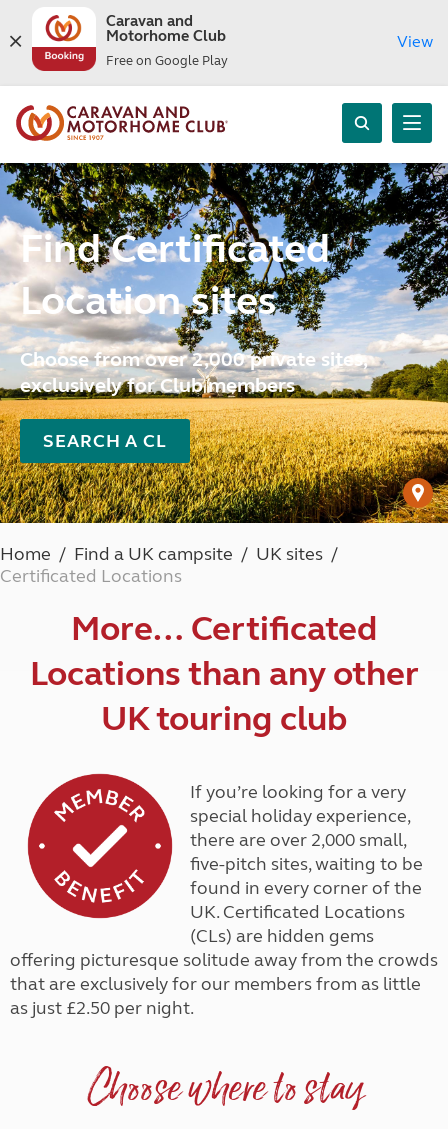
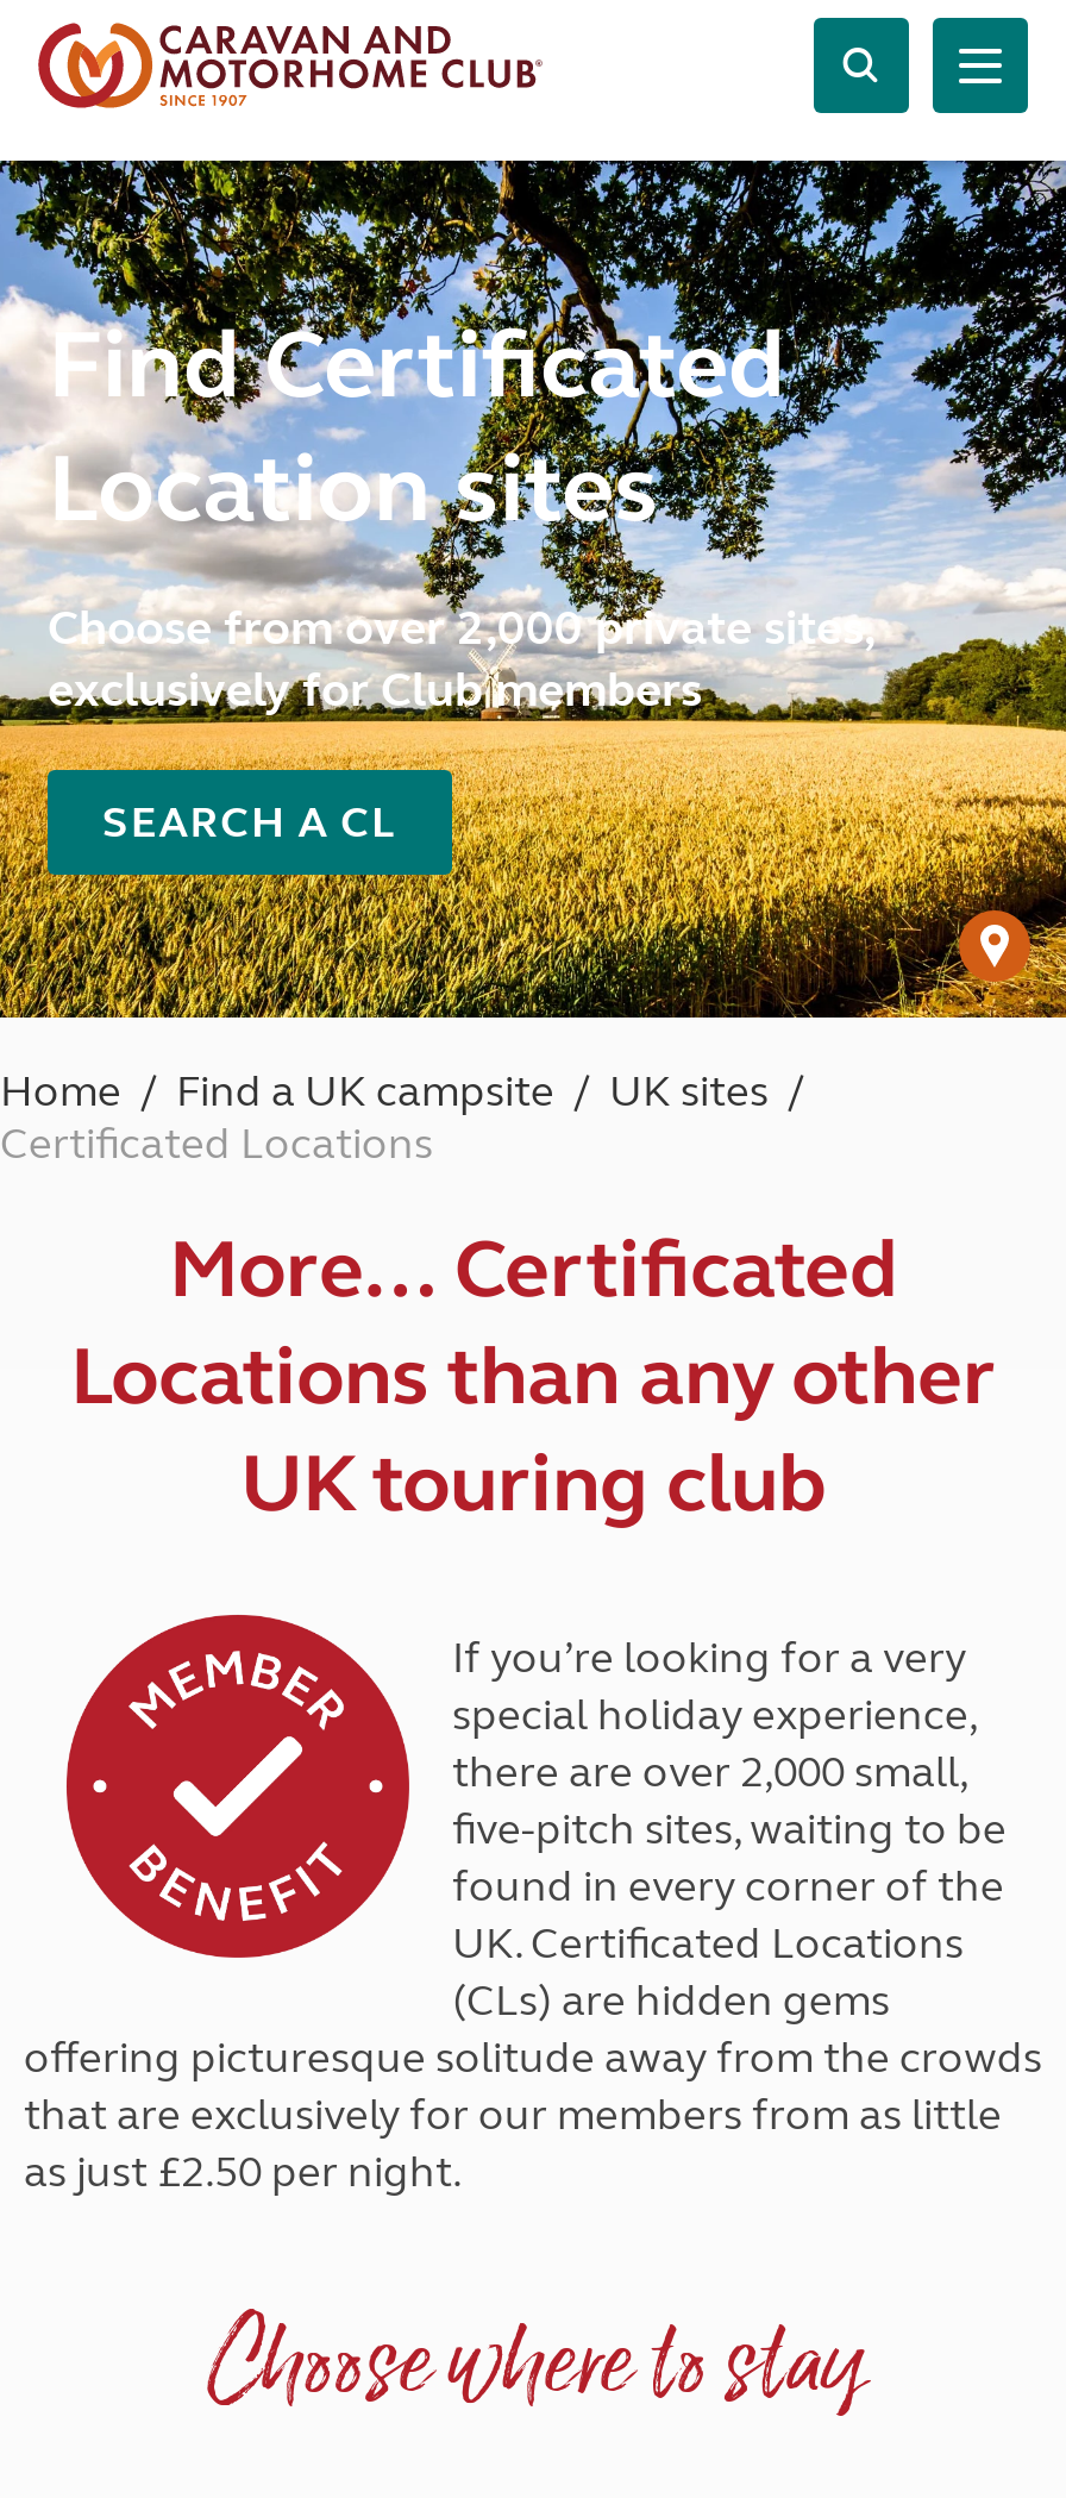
[30,12,228,72] [image] | Caravan and | Motorhome Club | Free on Google Play -> none
[397,31,433,50] View -> none

